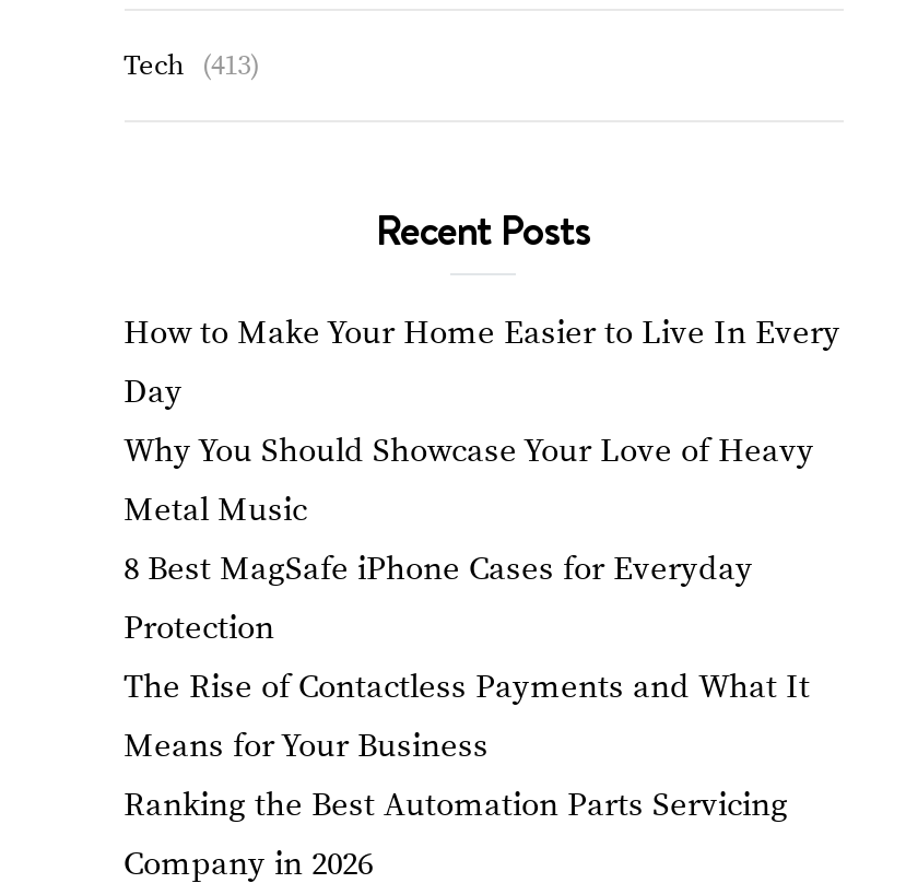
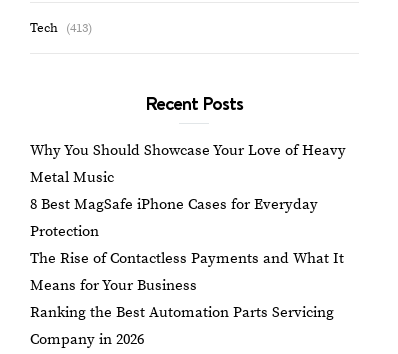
[123,311,840,412] How to Make Your Home Easier to Live In Every | Day -> none

